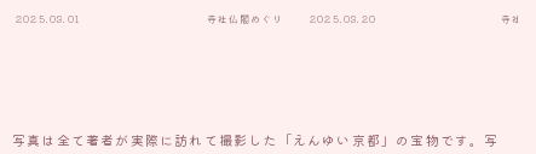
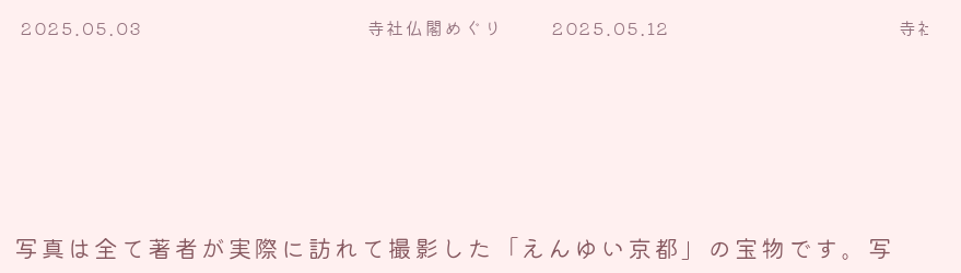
[16,12,80,25] 2025.03.01 -> [21,14,141,38] 2025.05.03
[310,12,376,25] 2025.03.20 -> [552,14,670,38] 2025.05.12

